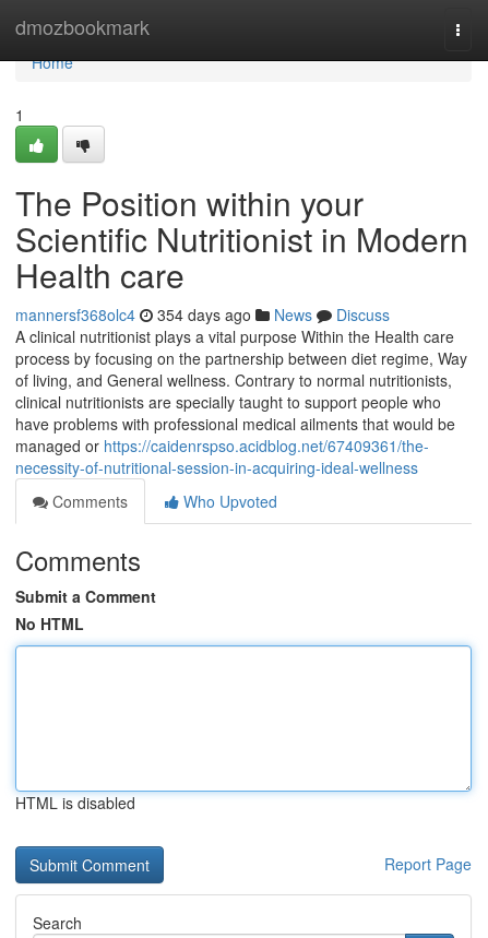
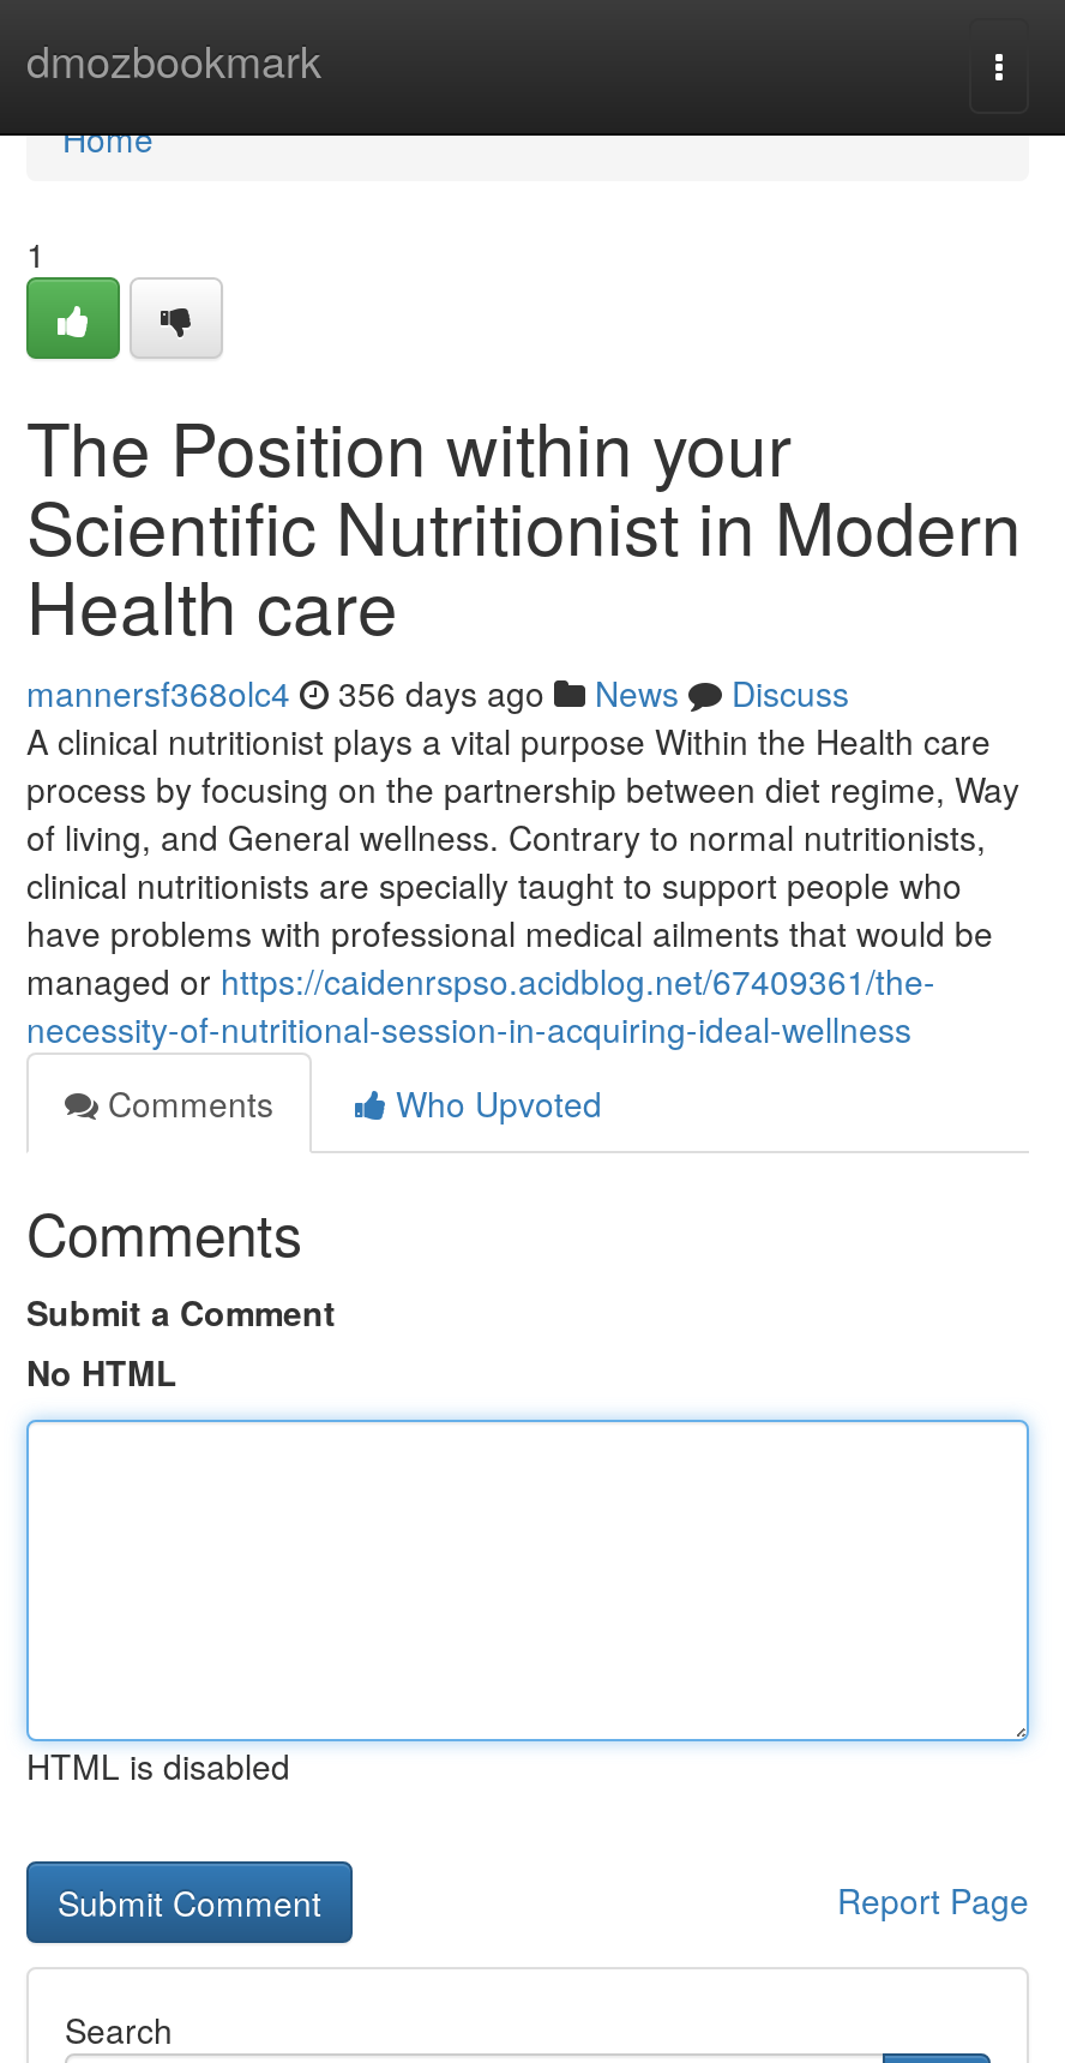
[15,304,390,325] mannersf368olc4 354 days ago News Discuss -> [26,668,849,716] mannersf368olc4 356 days ago News Discuss

